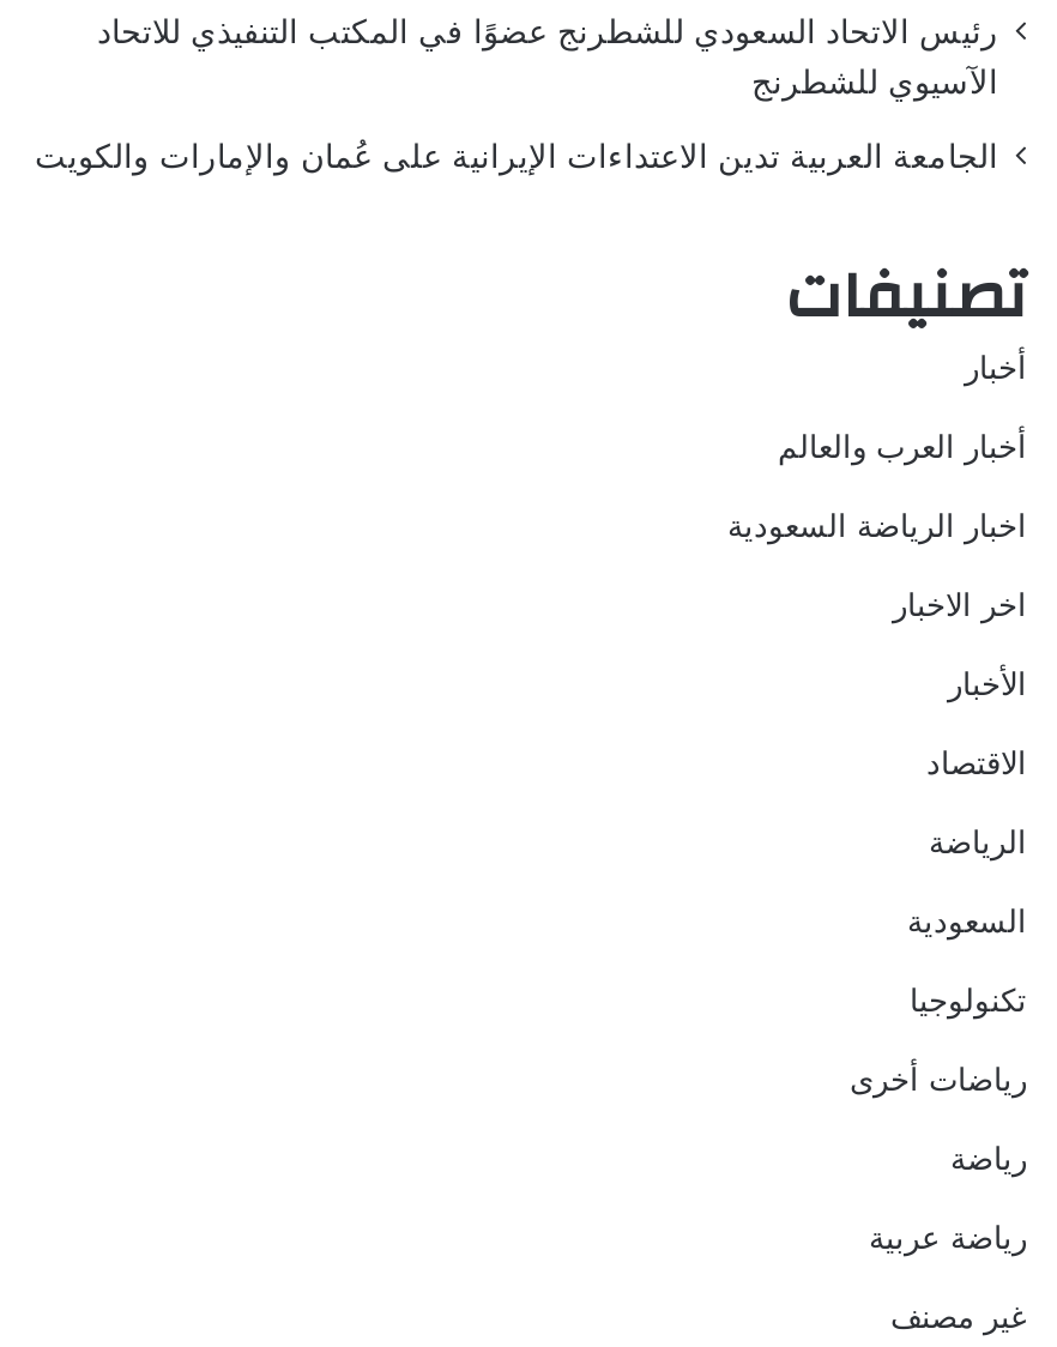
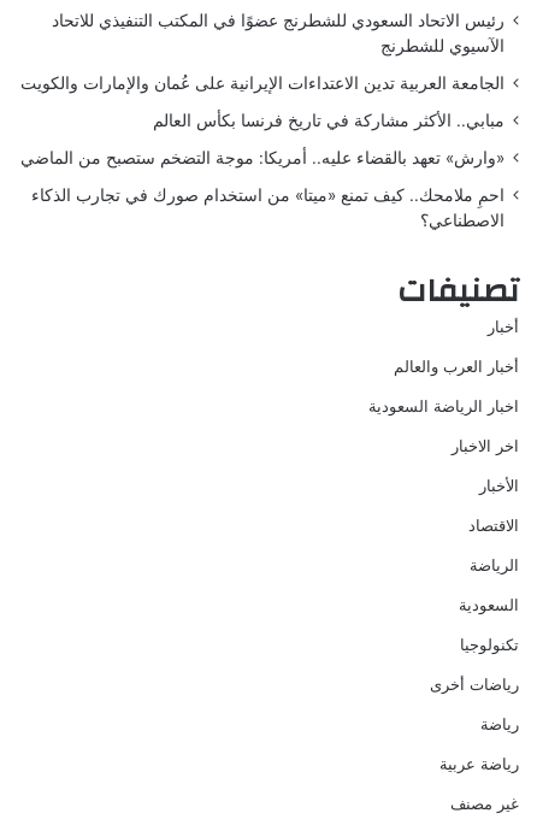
none -> [20,111,504,230] مبابي.. الأكثر مشاركة في تاريخ فرنسا بكأس العالم | «وارش» تعهد بالقضاء عليه.. أمريكا: موجة التضخم ستصبح من الماضي | احمِ ملامحك.. كيف تمنع «ميتا» من استخدام صورك في تجارب الذكاء | الاصطناعي؟

